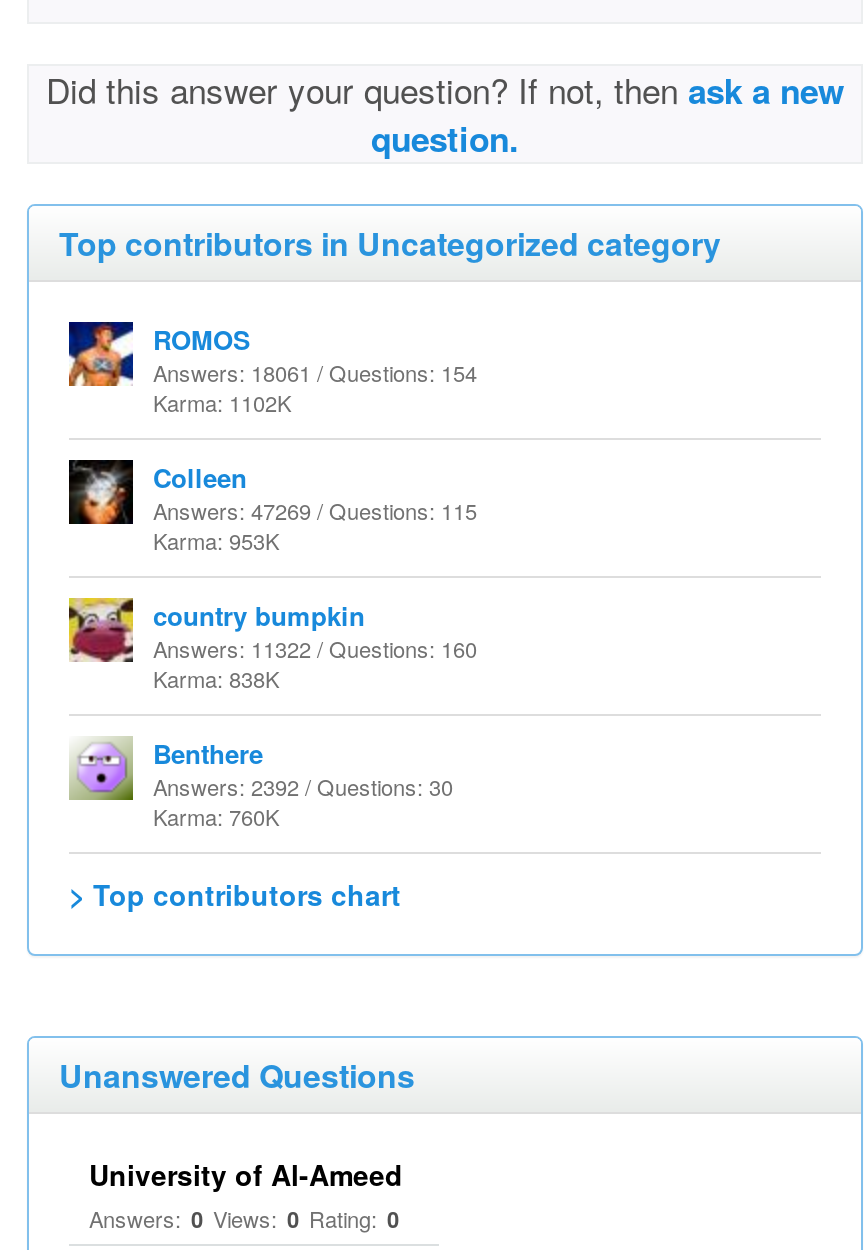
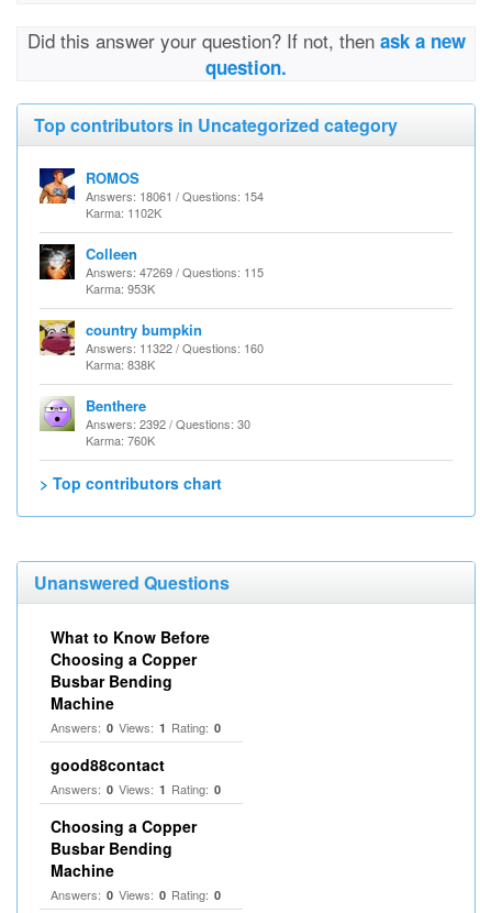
[89,1154,403,1194] University of Al-Ameed -> [51,626,221,881] What to Know Before | Choosing a Copper | Busbar Bending | Machine | Answers: 0 Views: 1 Rating: 0 | good88contact | Answers: 0 Views: 1 Rating: 0 | Choosing a Copper | Busbar Bending | Machine

